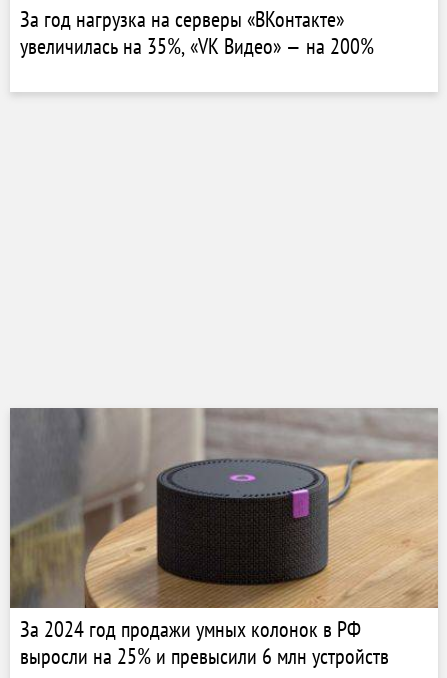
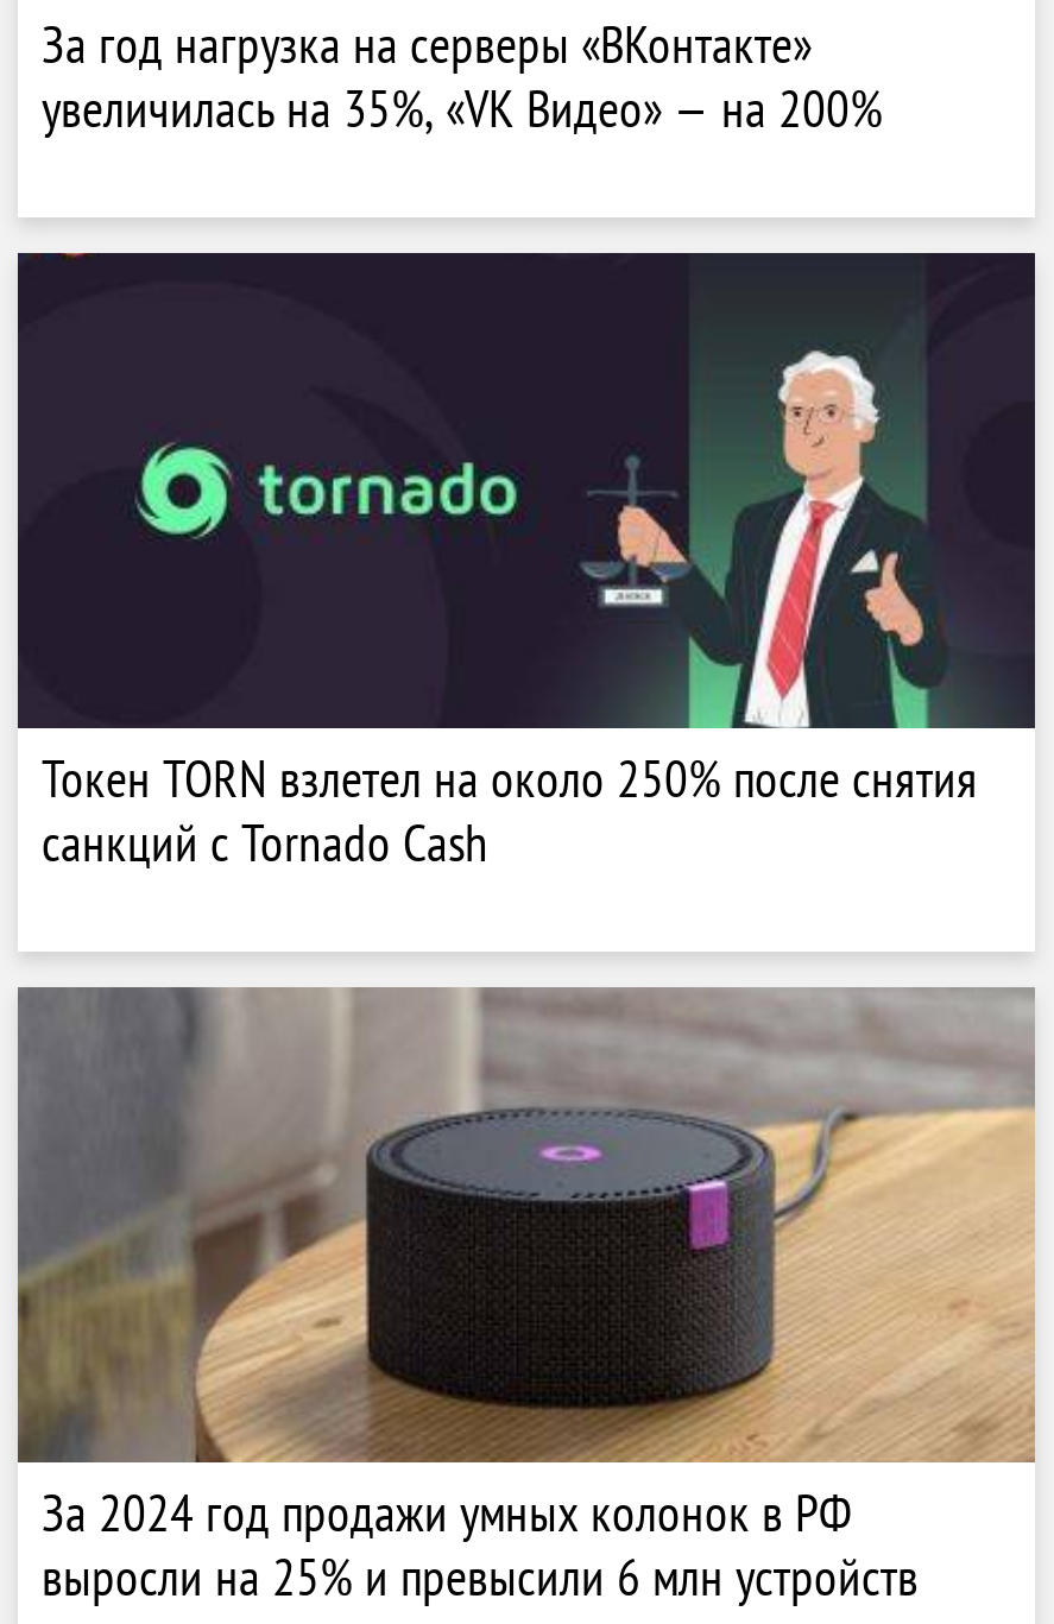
none -> [15,251,1037,876] [image] | Токен TORN взлетел на около 250% после снятия | санкций с Tornado Cash

